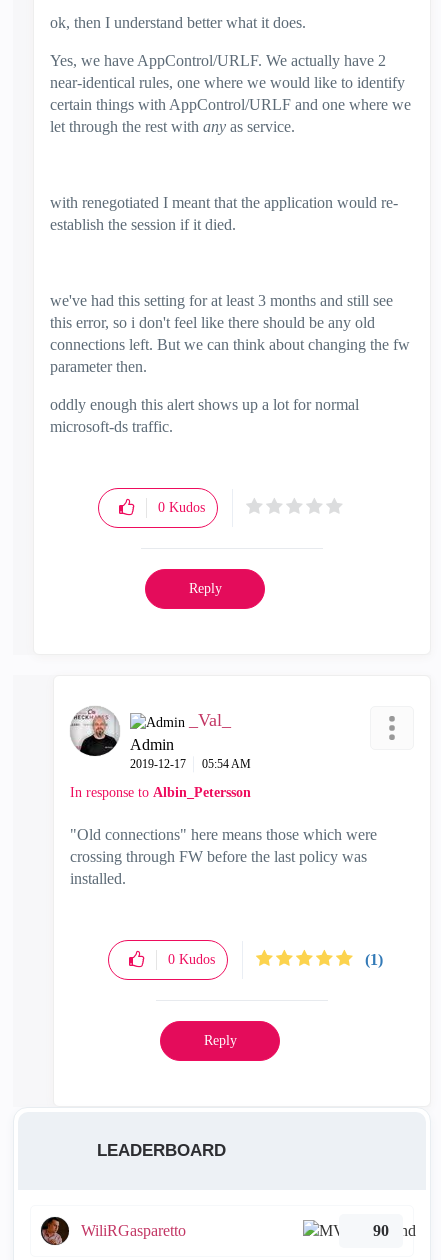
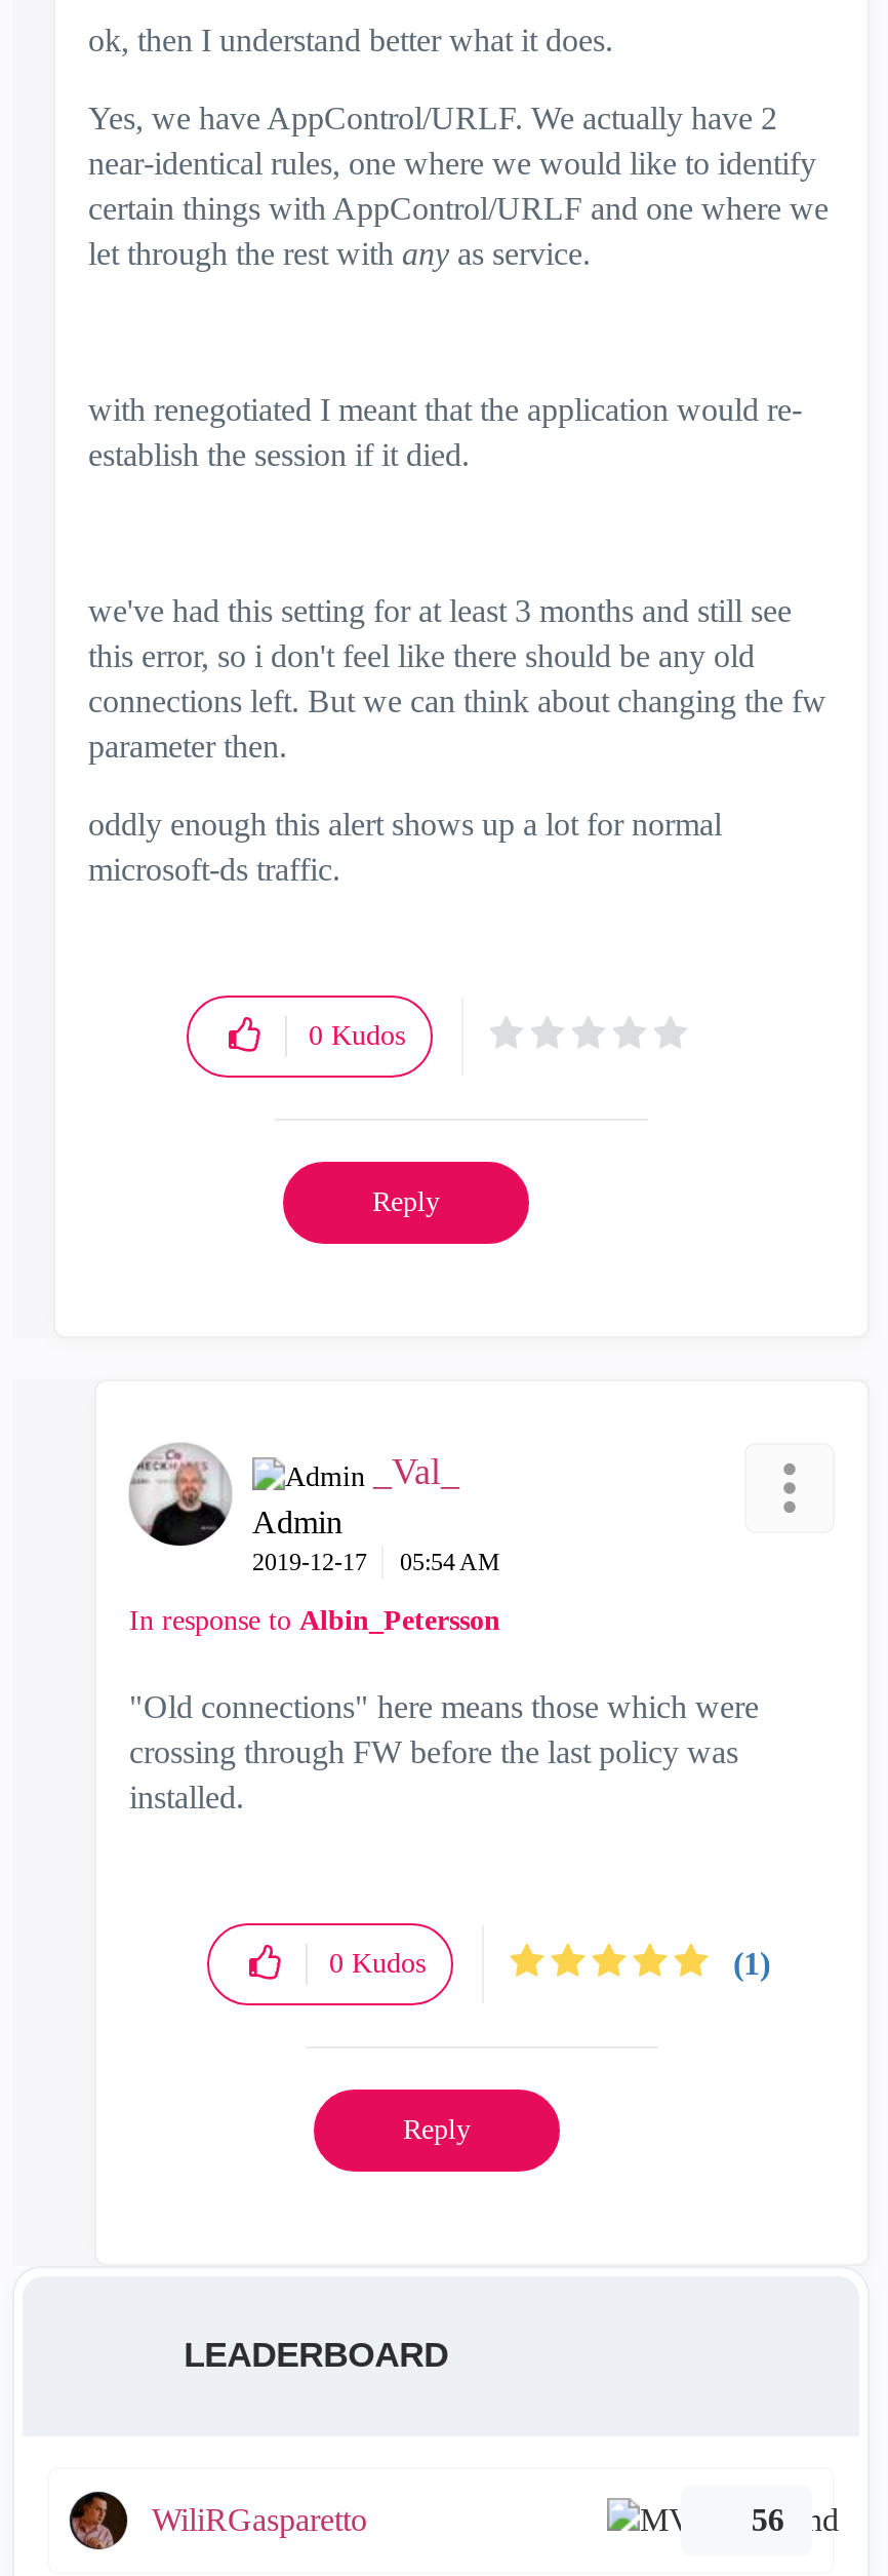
[369,1222,389,1239] 90 -> [743,2502,784,2537] 56

